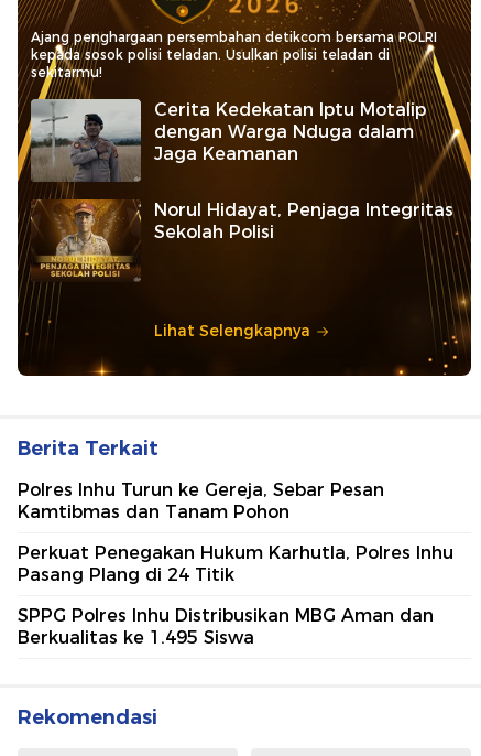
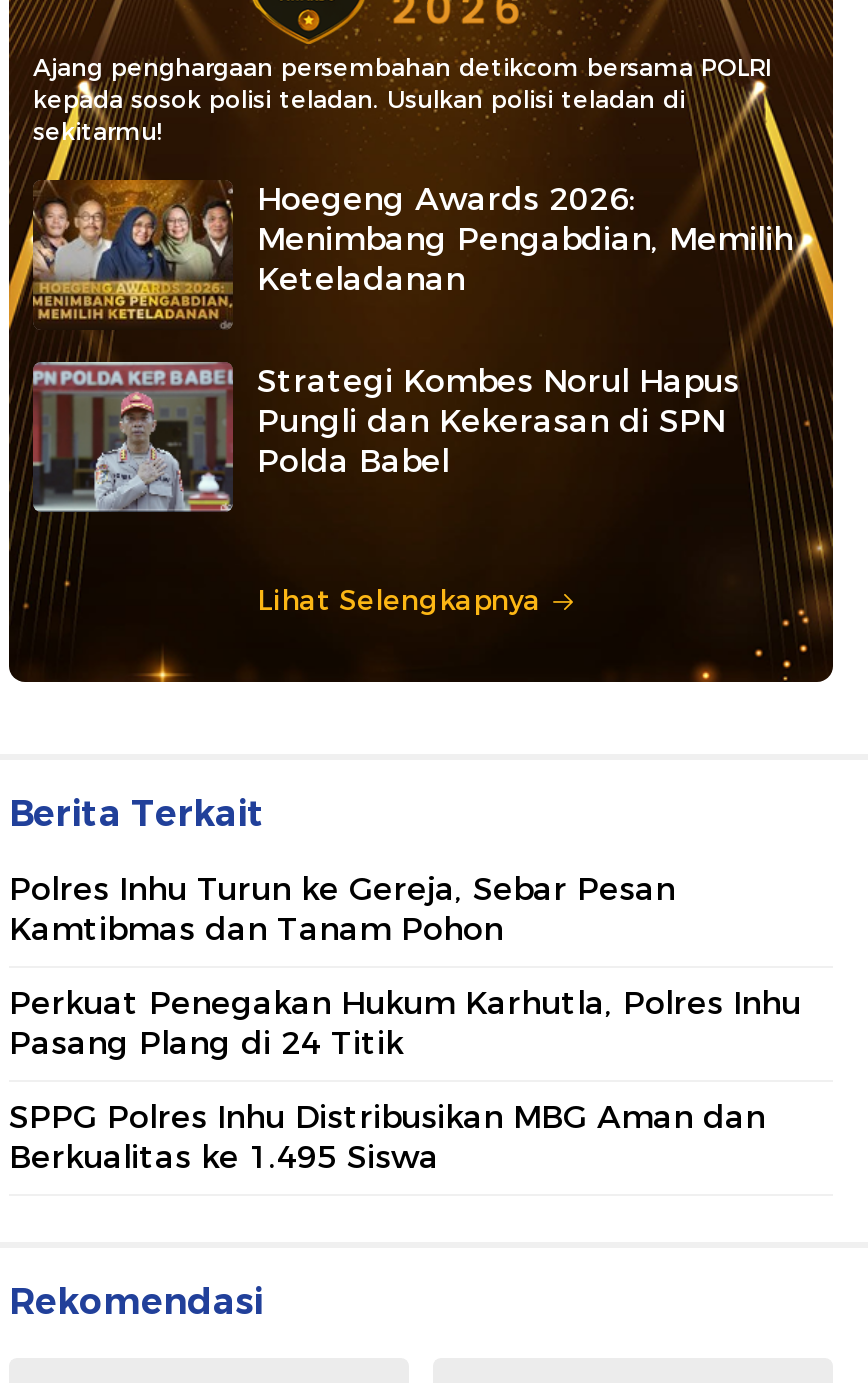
[30,98,426,182] [image] | Cerita Kedekatan Iptu Motalip | dengan Warga Nduga dalam | Jaga Keamanan -> [31,178,793,328] [image] | Hoegeng Awards 2026: | Menimbang Pengabdian, Memilih | Keteladanan
[31,198,453,282] [image] | Norul Hidayat, Penjaga Integritas | Sekolah Polisi -> [31,360,739,514] [image] | Strategi Kombes Norul Hapus | Pungli dan Kekerasan di SPN | Polda Babel

